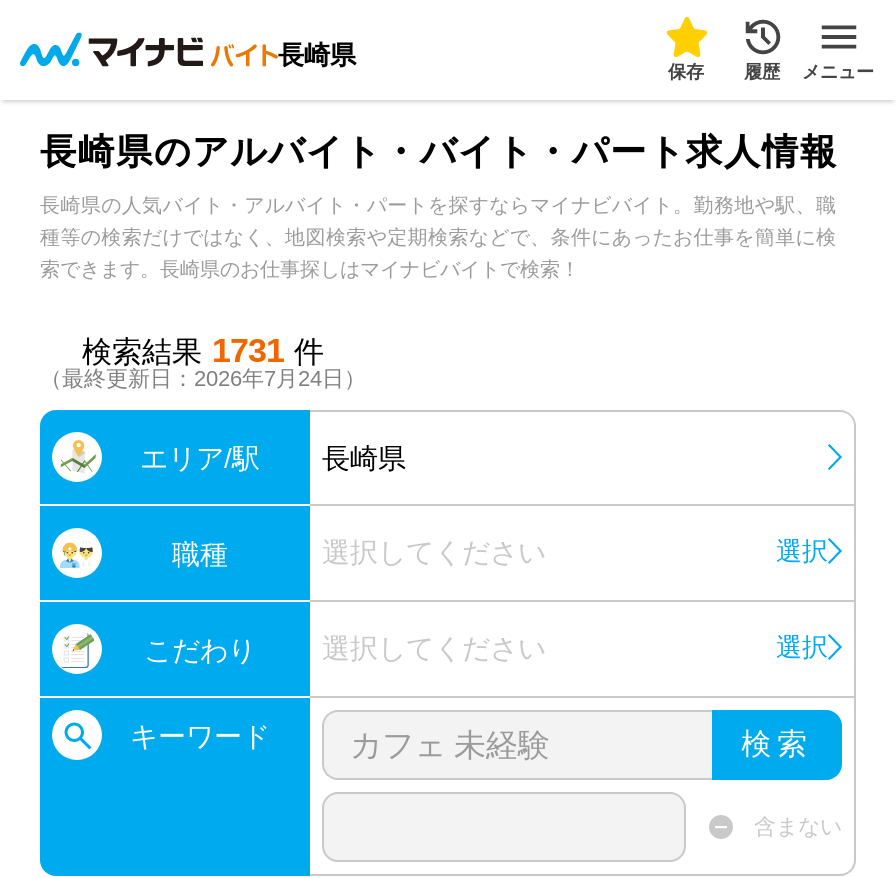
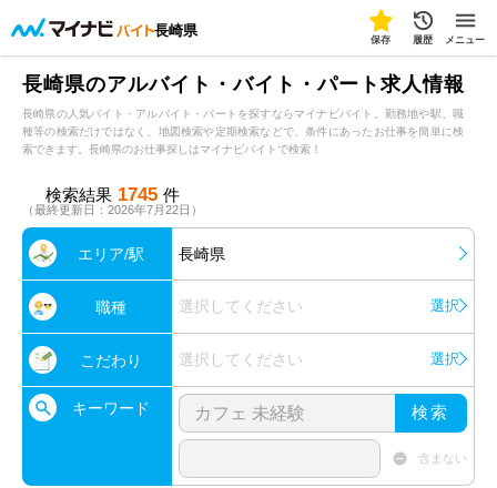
[82,332,324,370] 検索結果 1731 件 -> [45,184,180,205] 検索結果 1745 件
[40,366,366,390] （最終更新日：2026年7月24日） -> [22,203,203,216] （最終更新日：2026年7月22日）

